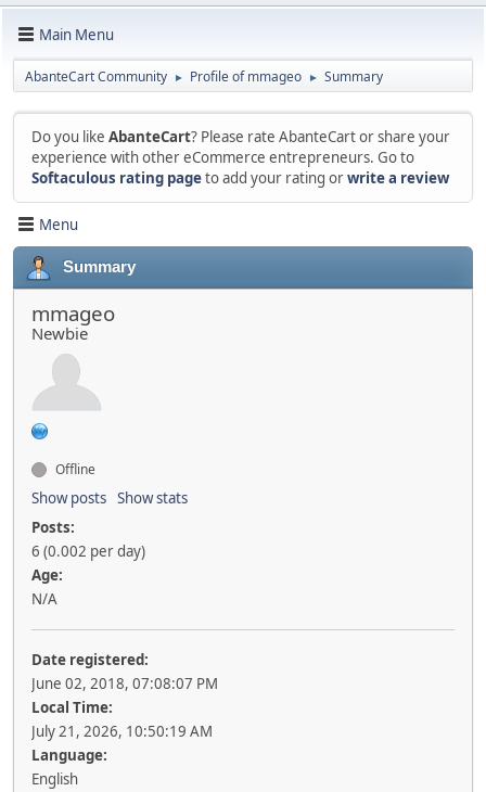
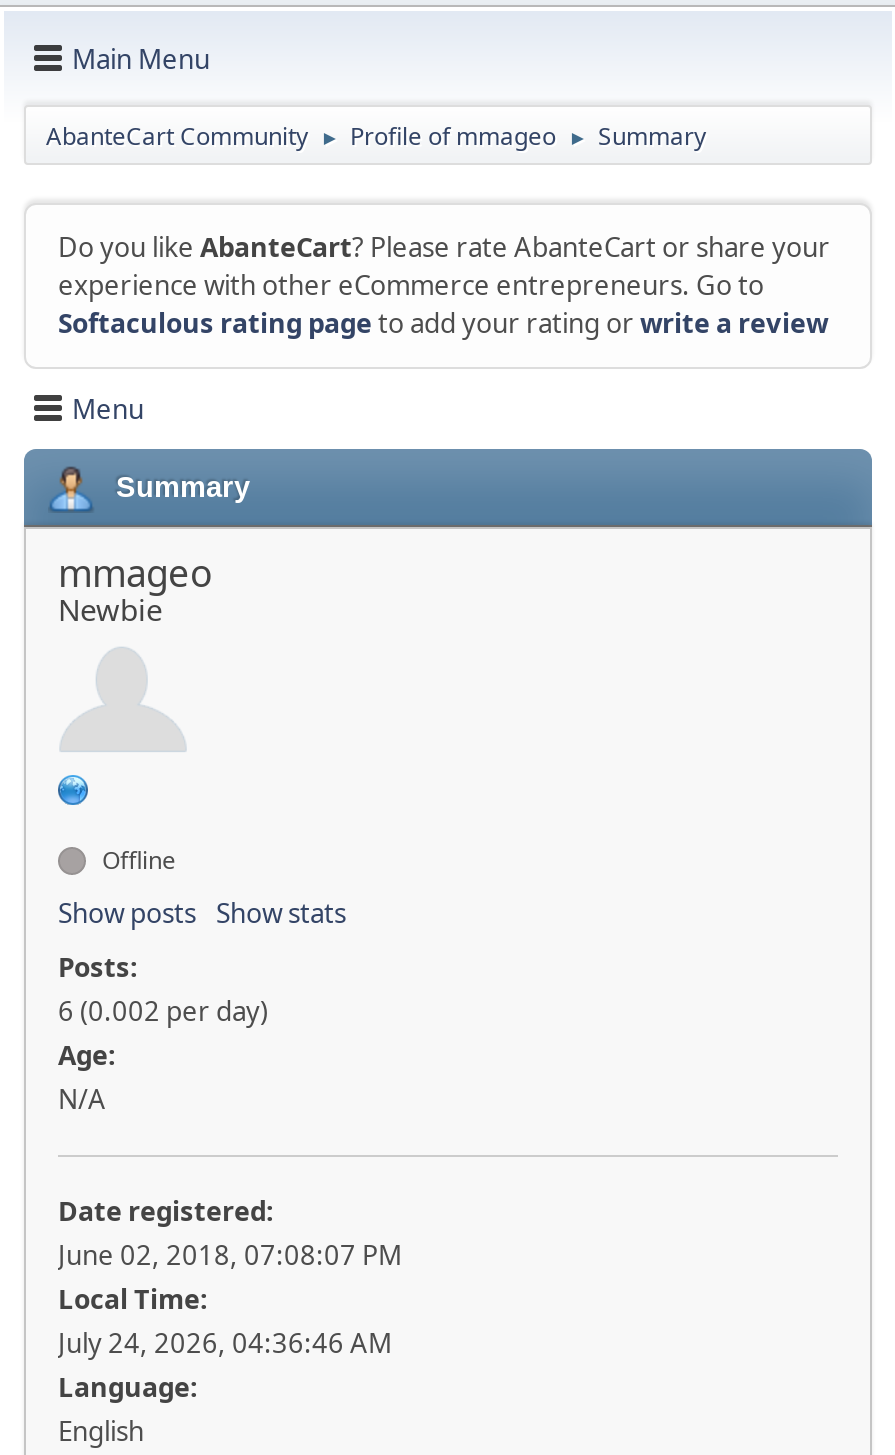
[31,721,213,741] July 21, 2026, 10:50:19 AM -> [58,1325,392,1361] July 24, 2026, 04:36:46 AM

